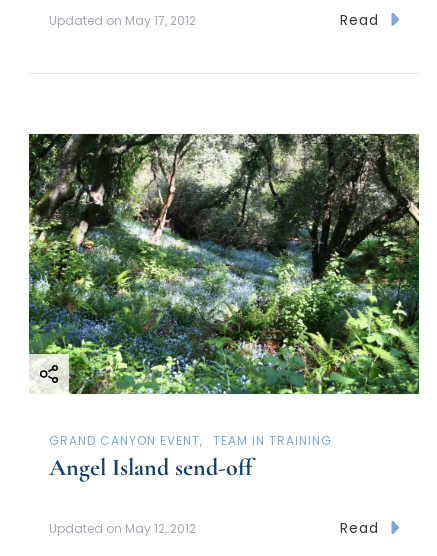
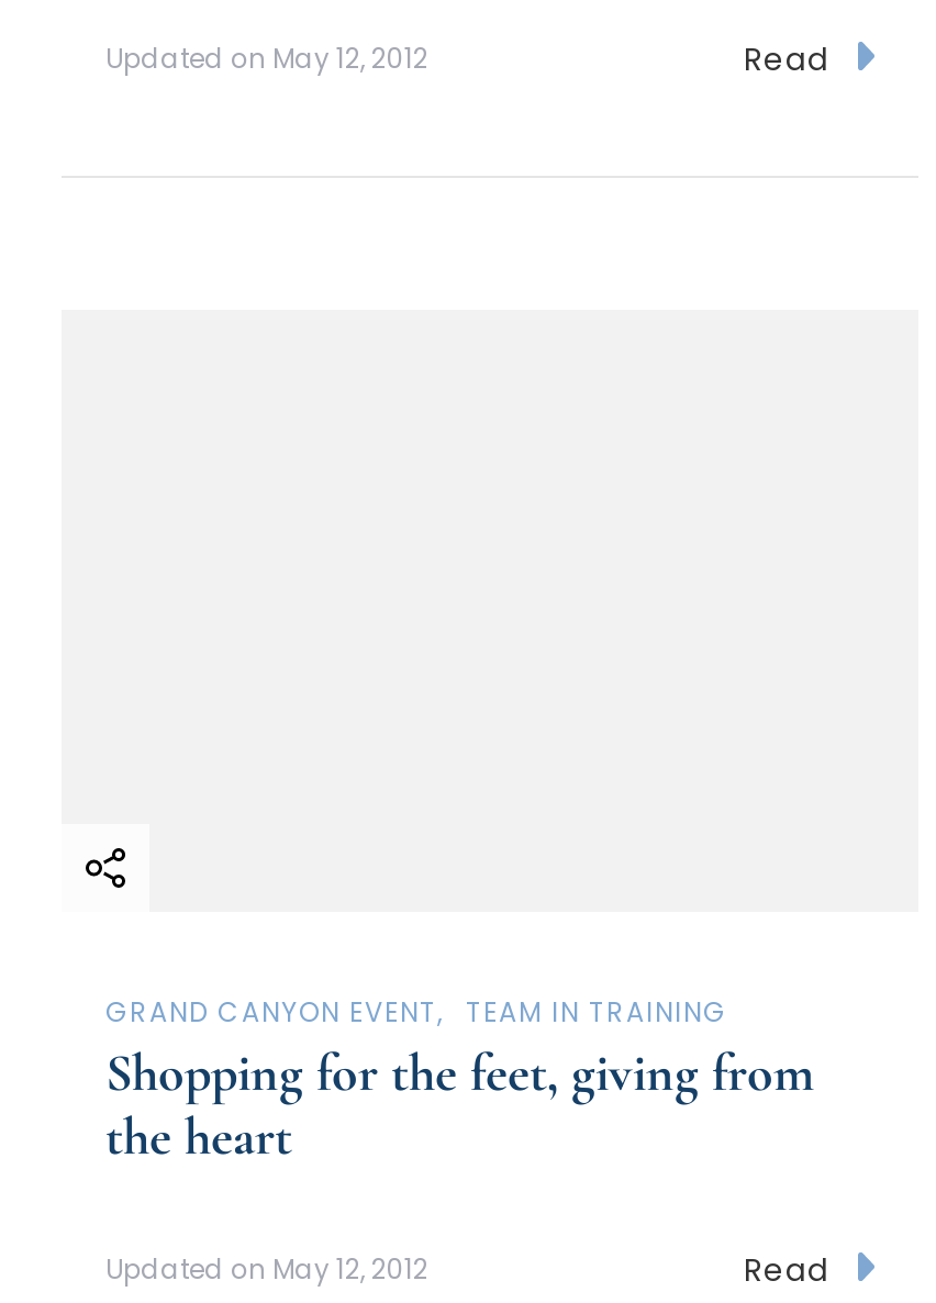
[49,12,196,29] Updated on May 17, 2012 -> [105,40,428,78] Updated on May 12, 2012
[28,133,420,395] [image] -> none
[49,453,253,482] Angel Island send-off -> [105,1041,815,1169] Shopping for the feet, giving from | the heart

